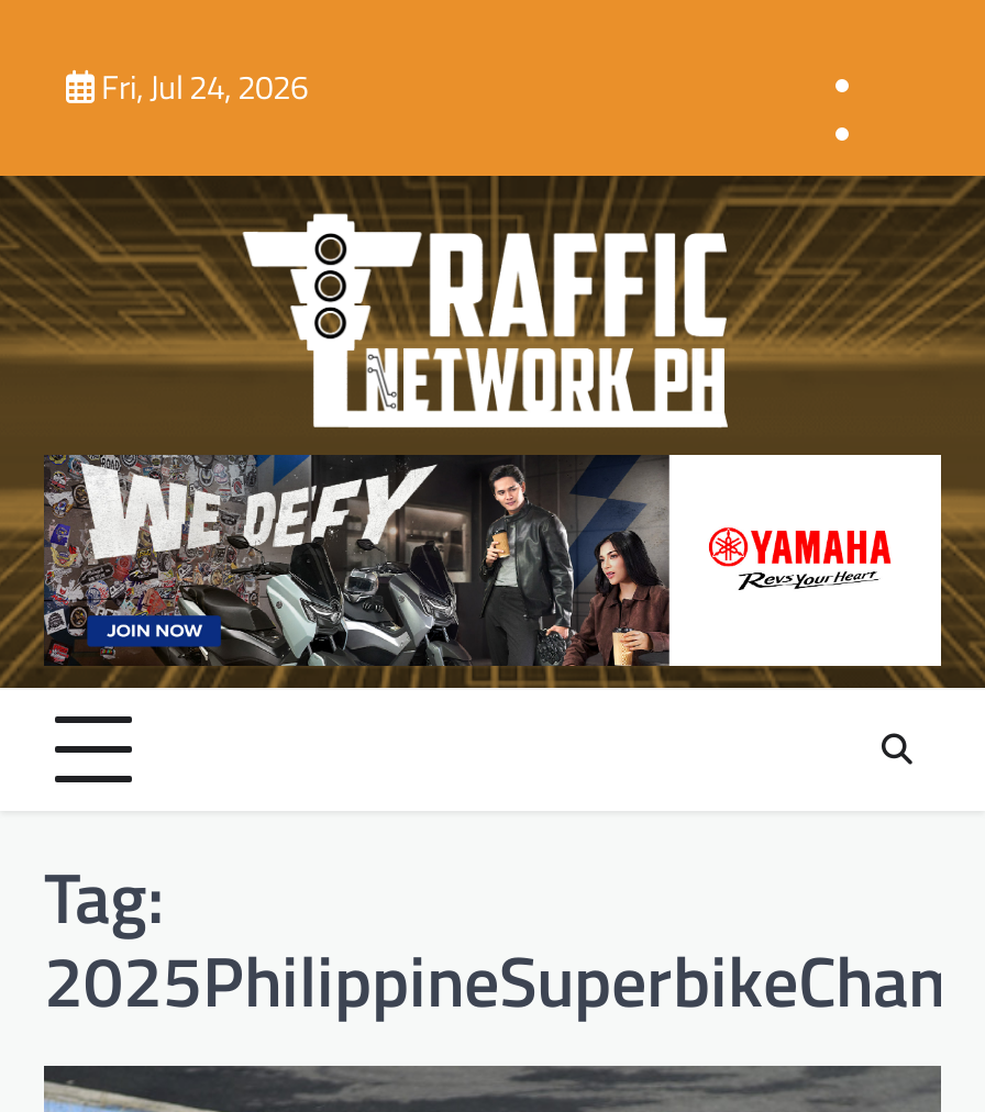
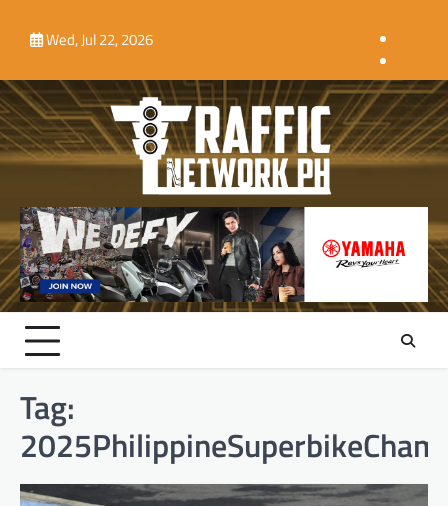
[101,62,308,112] Fri, Jul 24, 2026 -> [46,28,153,51] Wed, Jul 22, 2026

